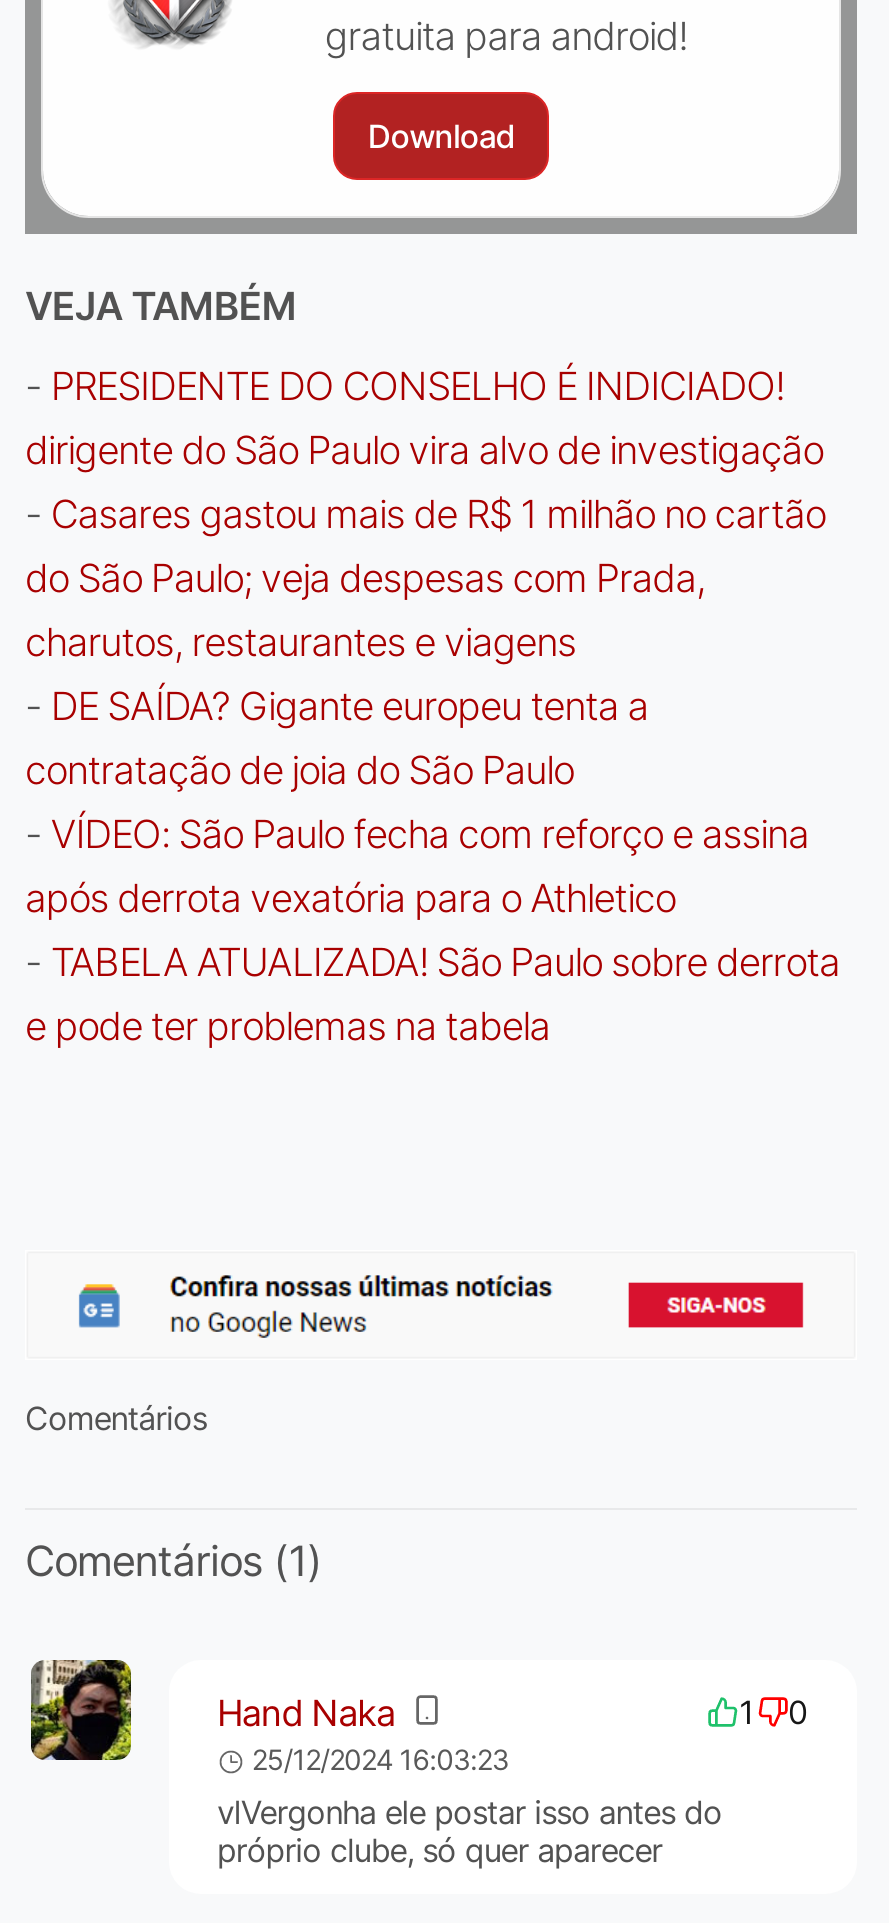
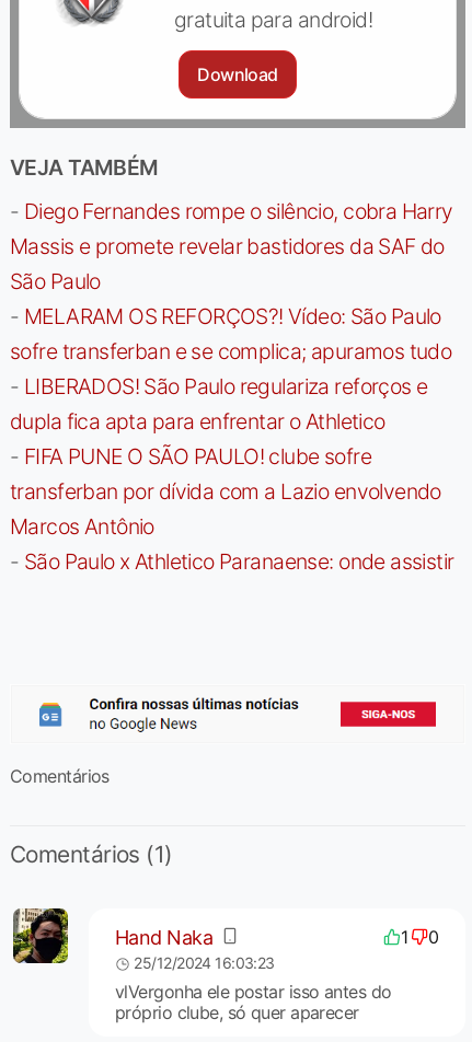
[25,361,840,1049] - PRESIDENTE DO CONSELHO É INDICIADO! | dirigente do São Paulo vira alvo de investigação | - Casares gastou mais de R$ 1 milhão no cartão | do São Paulo; veja despesas com Prada, | charutos, restaurantes e viagens | - DE SAÍDA? Gigante europeu tenta a | contratação de joia do São Paulo | - VÍDEO: São Paulo fecha com reforço e assina | após derrota vexatória para o Athletico | - TABELA ATUALIZADA! São Paulo sobre derrota | e pode ter problemas na tabela -> [10,198,454,574] - Diego Fernandes rompe o silêncio, cobra Harry | Massis e promete revelar bastidores da SAF do | São Paulo | - MELARAM OS REFORÇOS?! Vídeo: São Paulo | sofre transferban e se complica; apuramos tudo | - LIBERADOS! São Paulo regulariza reforços e | dupla fica apta para enfrentar o Athletico | - FIFA PUNE O SÃO PAULO! clube sofre | transferban por dívida com a Lazio envolvendo | Marcos Antônio | - São Paulo x Athletico Paranaense: onde assistir

